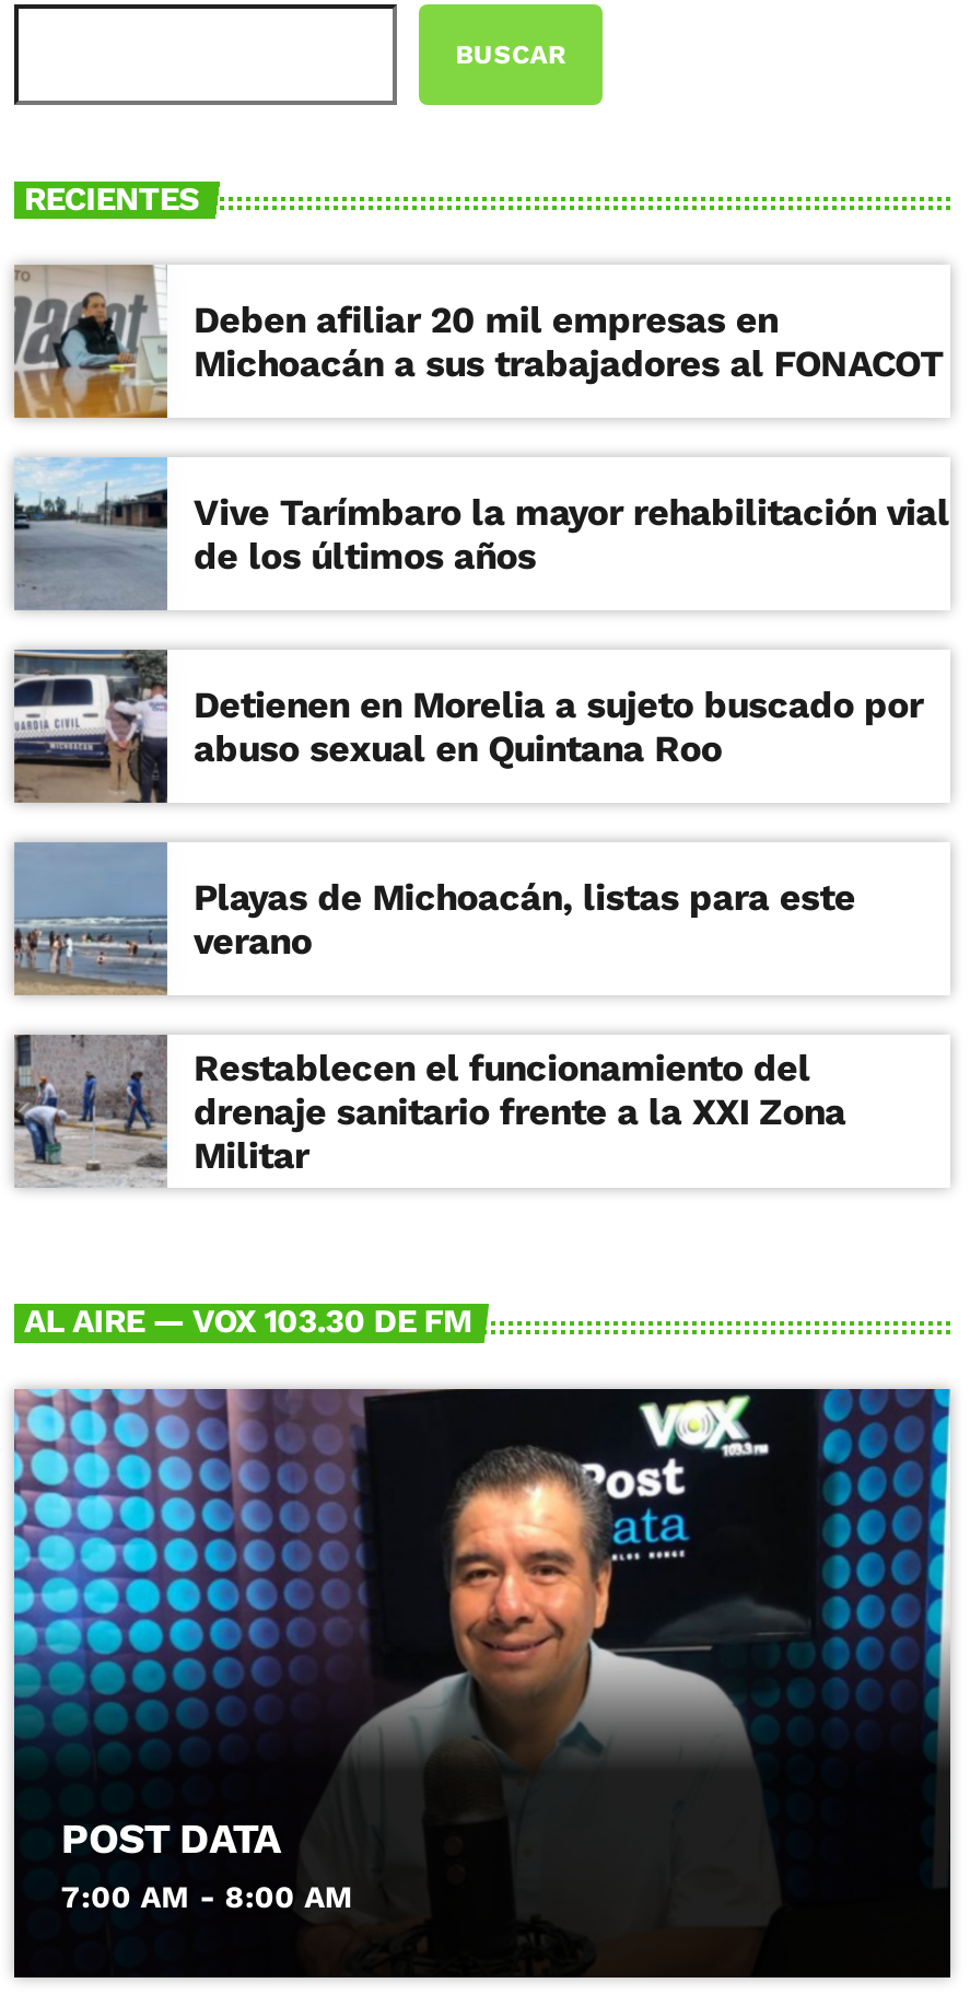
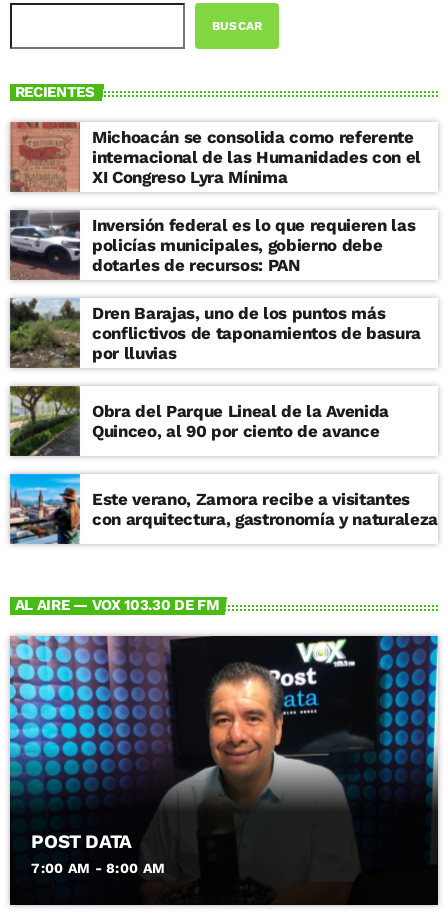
[14,265,943,418] [image] | Deben afiliar 20 mil empresas en | Michoacán a sus trabajadores al FONACOT -> [10,121,421,192] [image] | Michoacán se consolida como referente | internacional de las Humanidades con el | XI Congreso Lyra Mínima
[14,457,949,610] [image] | Vive Tarímbaro la mayor rehabilitación vial | de los últimos años -> [9,209,415,280] [image] | Inversión federal es lo que requieren las | policías municipales, gobierno debe | dotarles de recursos: PAN
[14,647,923,803] [image] | Detienen en Morelia a sujeto buscado por | abuso sexual en Quintana Roo -> [9,298,421,368] [image] | Dren Barajas, uno de los puntos más | conflictivos de taponamientos de basura | por lluvias
[12,842,855,993] [image] | Playas de Michoacán, listas para este | verano -> [9,385,389,456] [image] | Obra del Parque Lineal de la Avenida | Quinceo, al 90 por ciento de avance
[12,1032,846,1188] [image] | Restablecen el funcionamiento del | drenaje sanitario frente a la XXI Zona | Militar -> [9,473,438,545] [image] | Este verano, Zamora recibe a visitantes | con arquitectura, gastronomía y naturaleza

